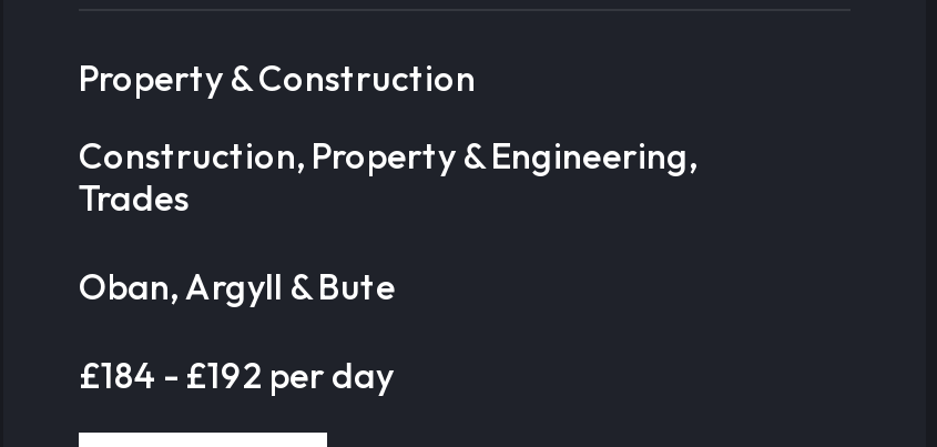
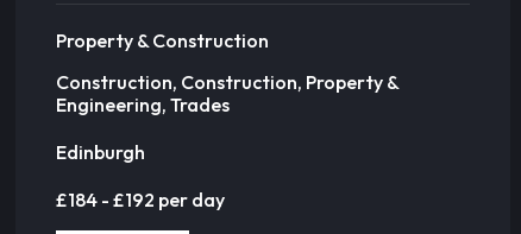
[79,134,697,220] Construction, Property & Engineering, | Trades -> [56,70,398,117] Construction, Construction, Property & | Engineering, Trades
[79,264,396,308] Oban, Argyll & Bute -> [56,140,145,164] Edinburgh

